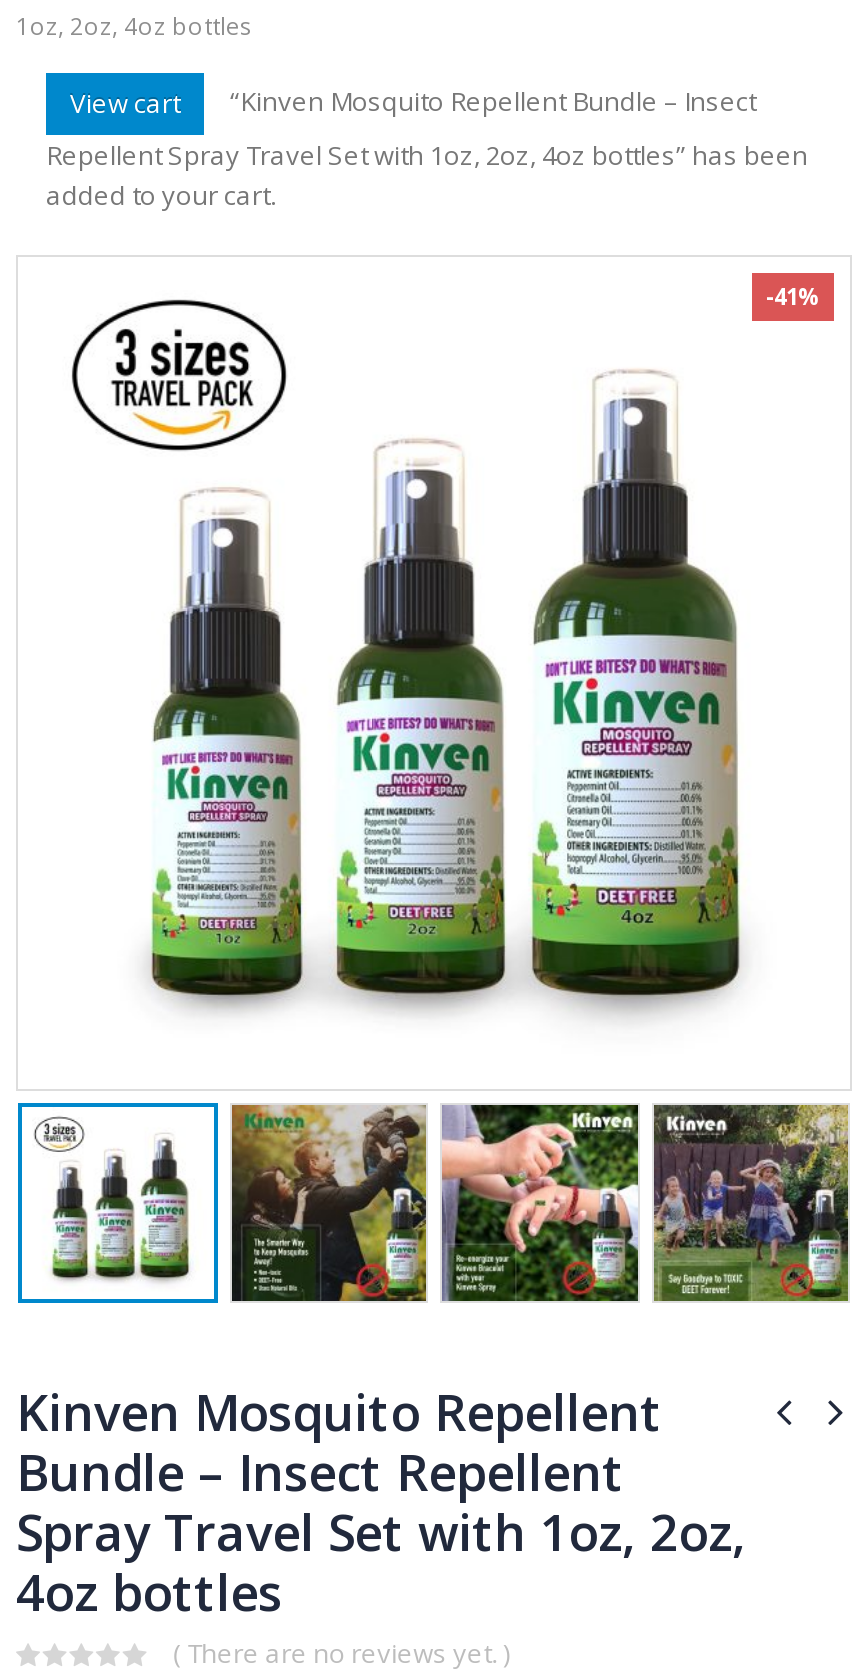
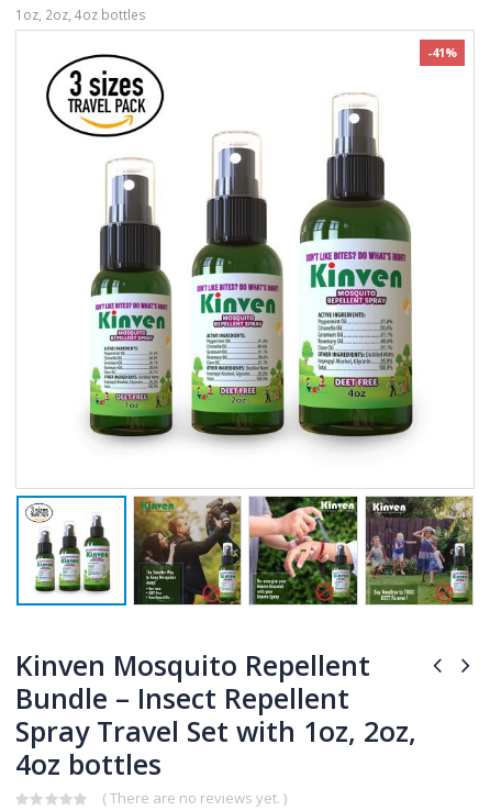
[46,83,808,213] View cart | “Kinven Mosquito Repellent Bundle – Insect | Repellent Spray Travel Set with 1oz, 2oz, 4oz bottles” has been | added to your cart. -> none

